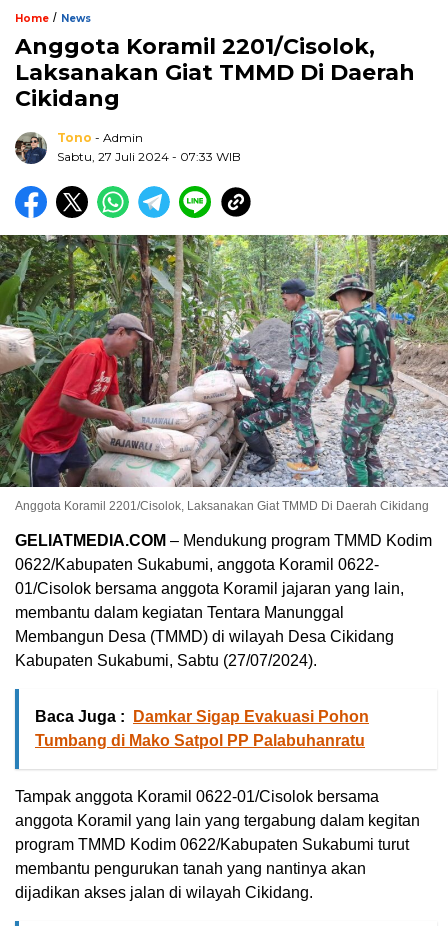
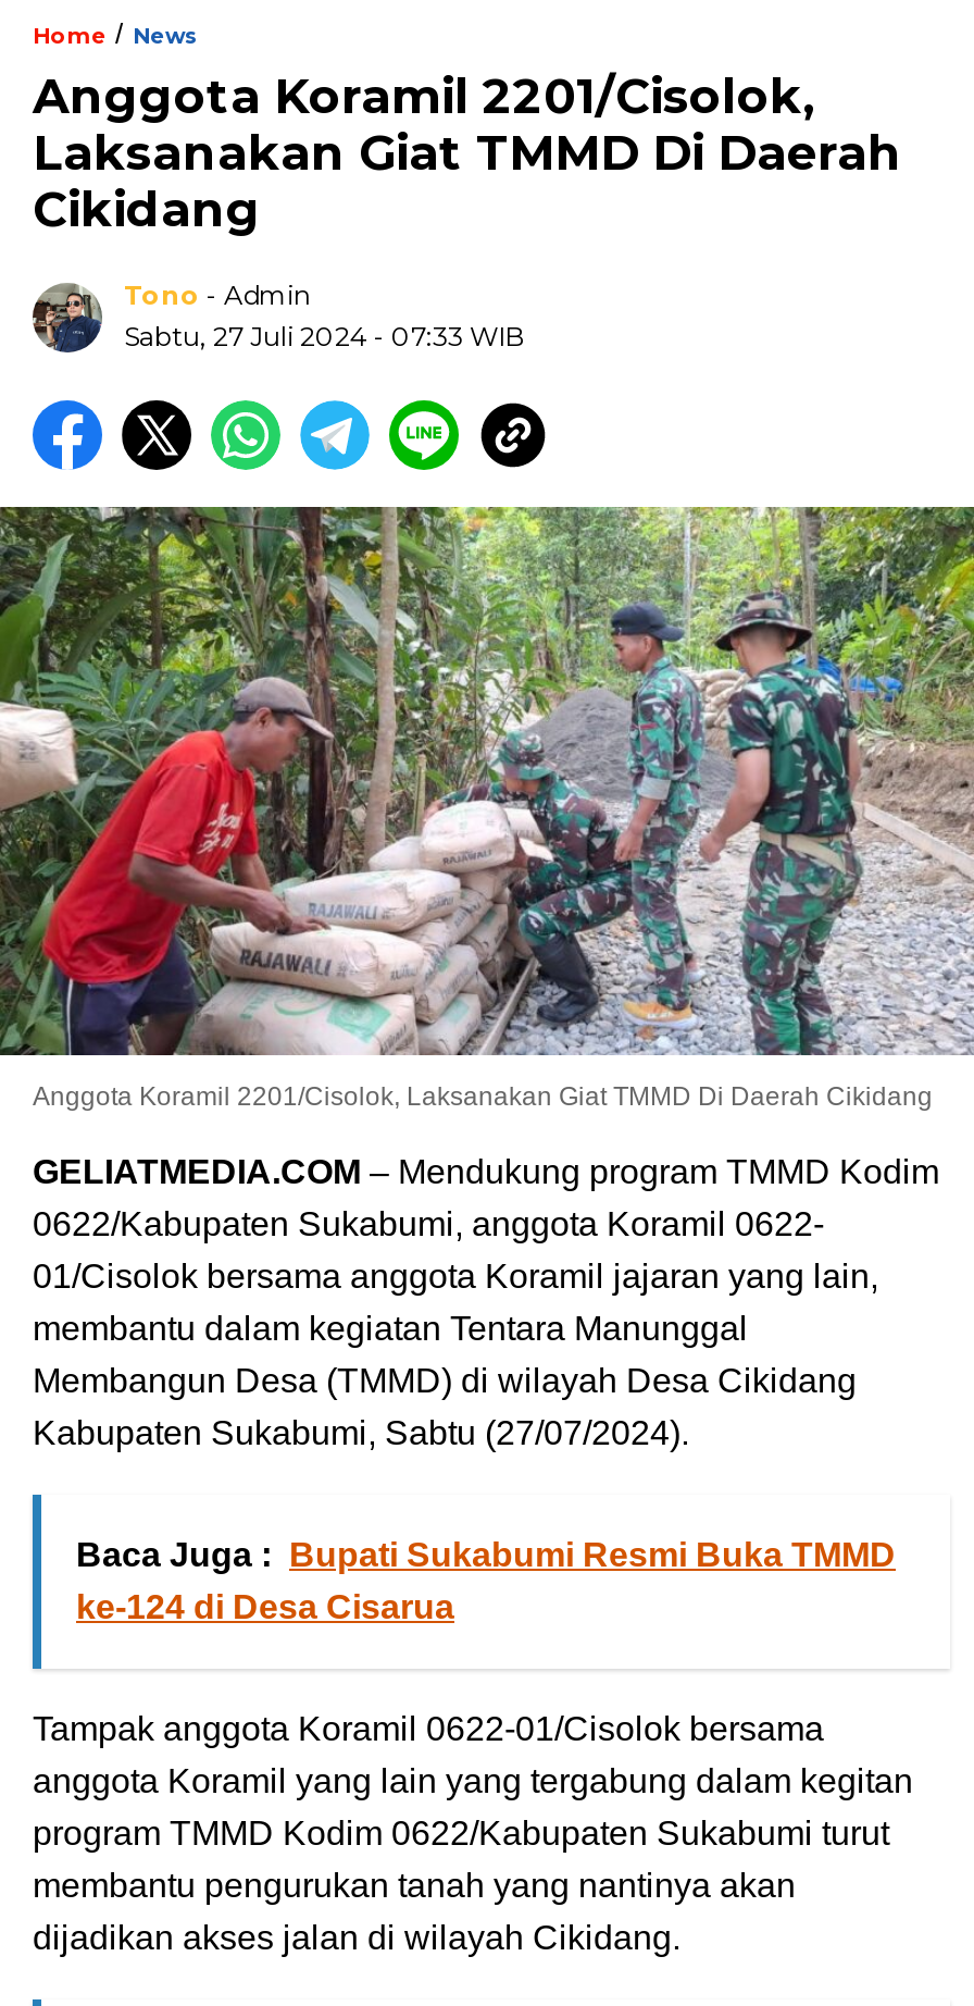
[35,708,369,749] Baca Juga : Damkar Sigap Evakuasi Pohon | Tumbang di Mako Satpol PP Palabuhanratu -> [76,1537,896,1626] Baca Juga : Bupati Sukabumi Resmi Buka TMMD | ke-124 di Desa Cisarua

